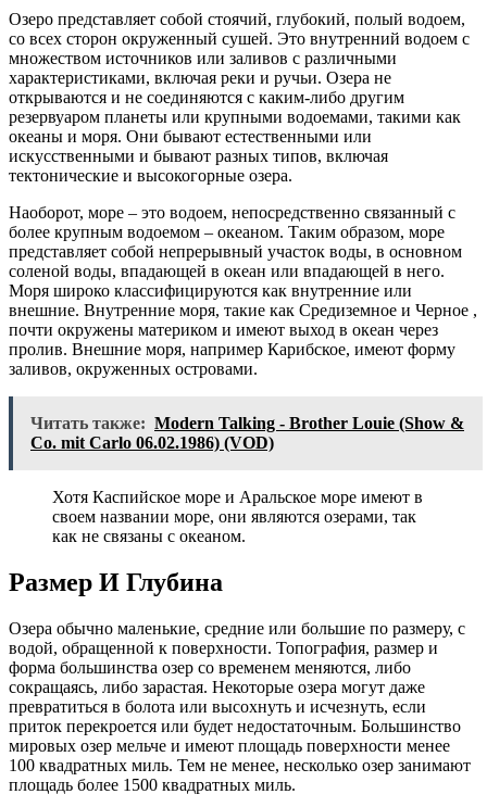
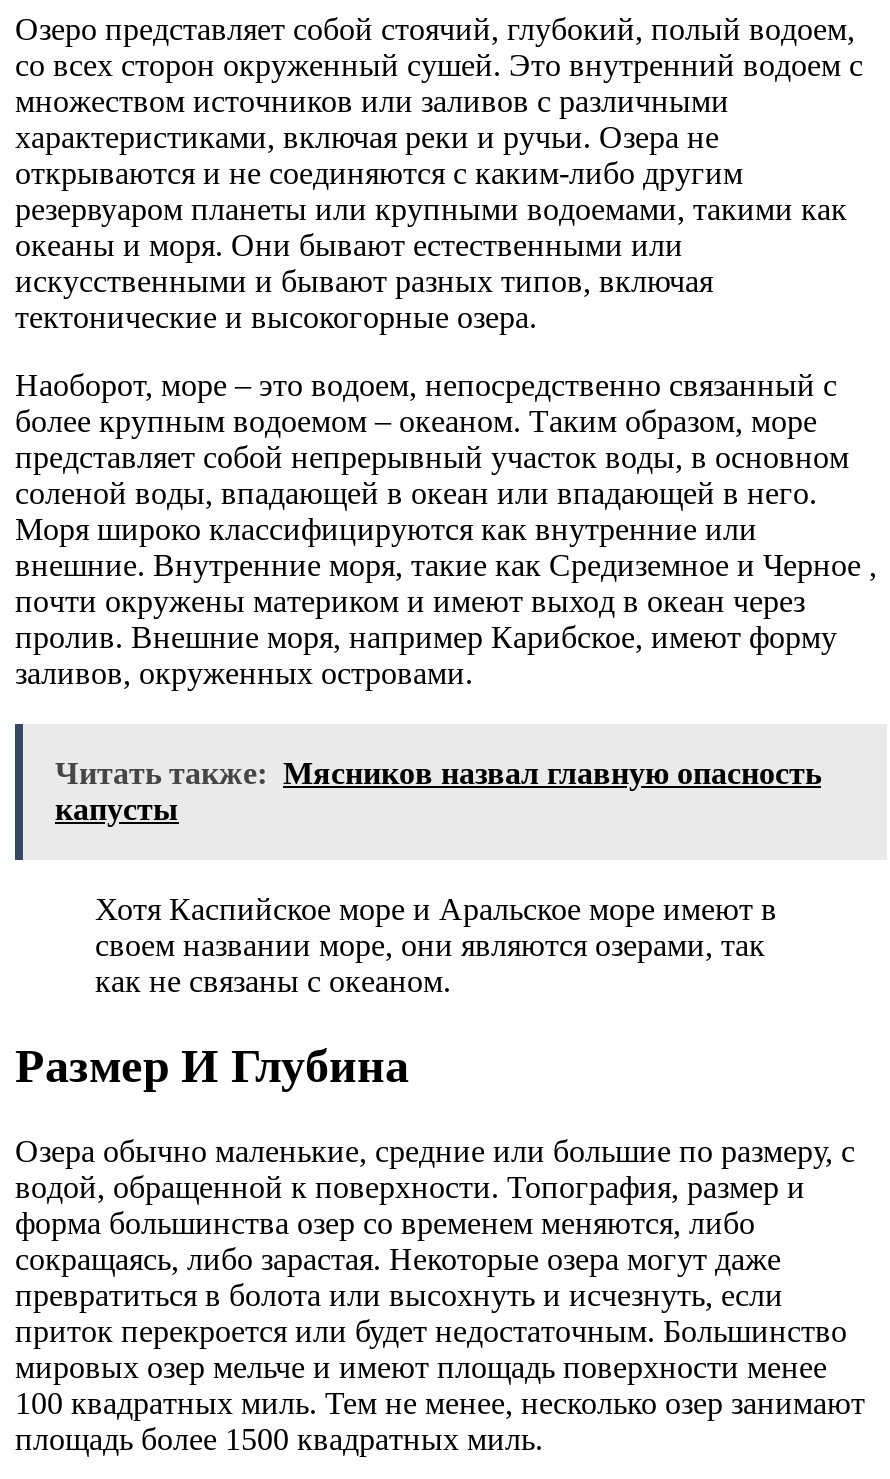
[30,414,464,452] Читать также: Modern Talking - Brother Louie (Show & | Co. mit Carlo 06.02.1986) (VOD) -> [55,756,821,826] Читать также: Мясников назвал главную опасность | капусты

